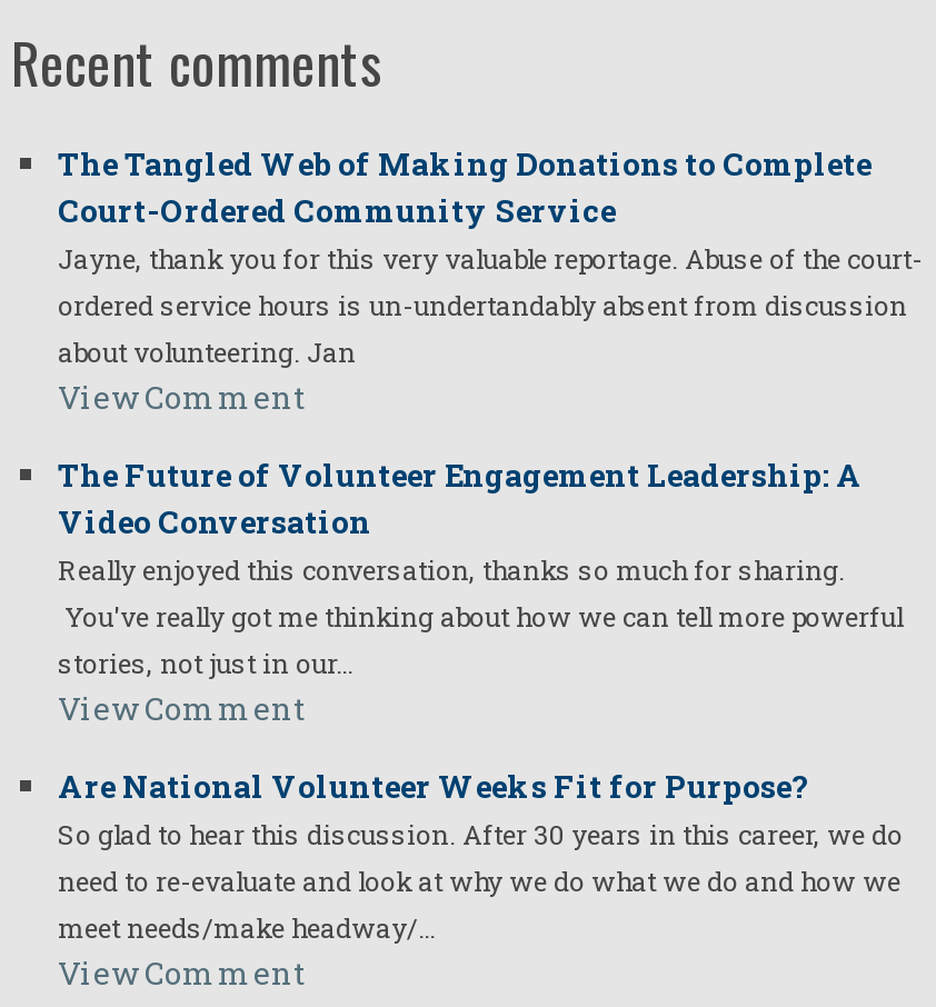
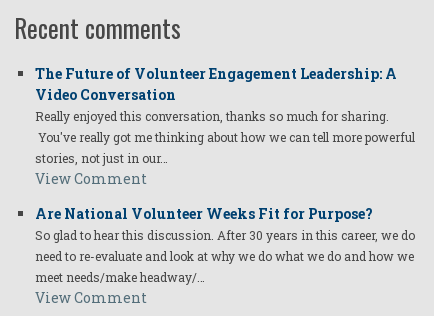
[58,143,923,418] The Tangled Web of Making Donations to Complete | Court-Ordered Community Service | Jayne, thank you for this very valuable reportage. Abuse of the court- | ordered service hours is un-undertandably absent from discussion | about volunteering. Jan | View Comment -> none

